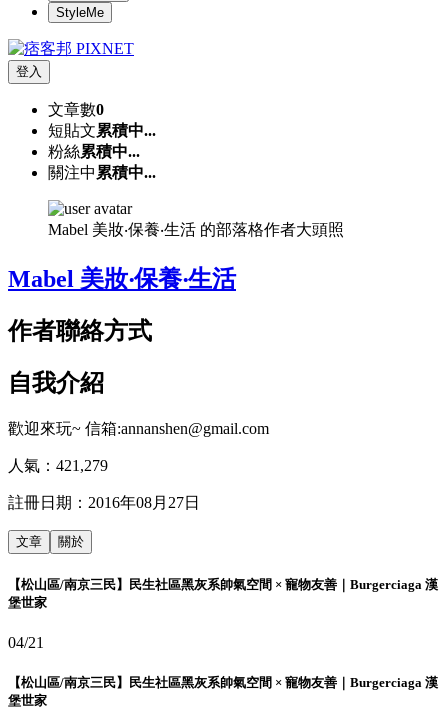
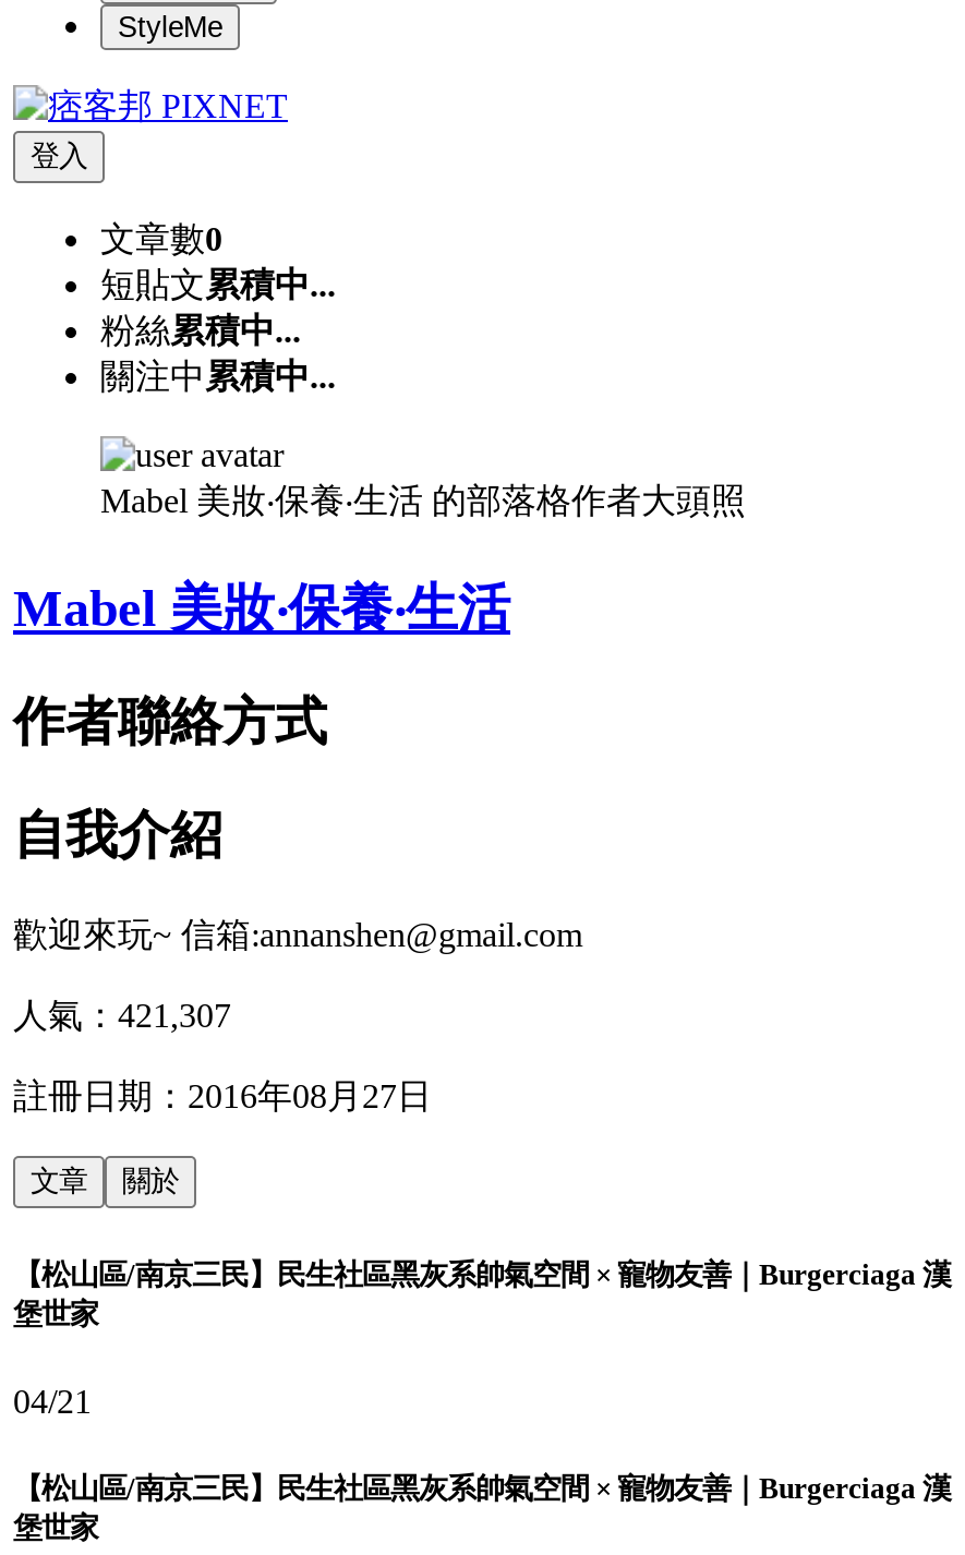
[8,457,108,474] 人氣：421,279 -> [13,997,231,1034] 人氣：421,307

